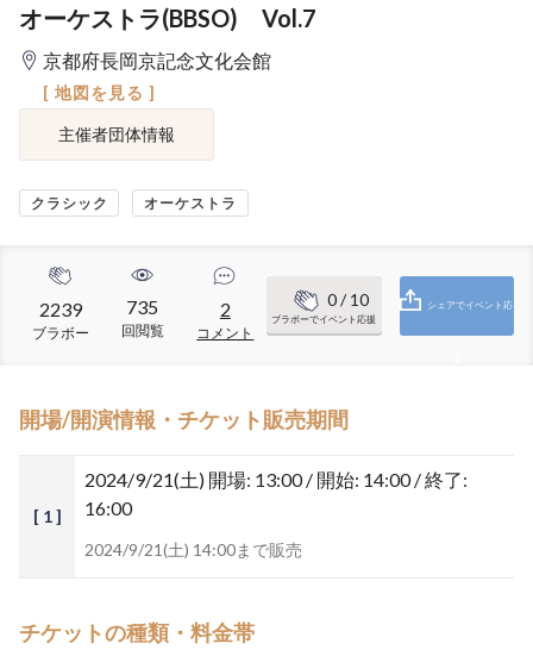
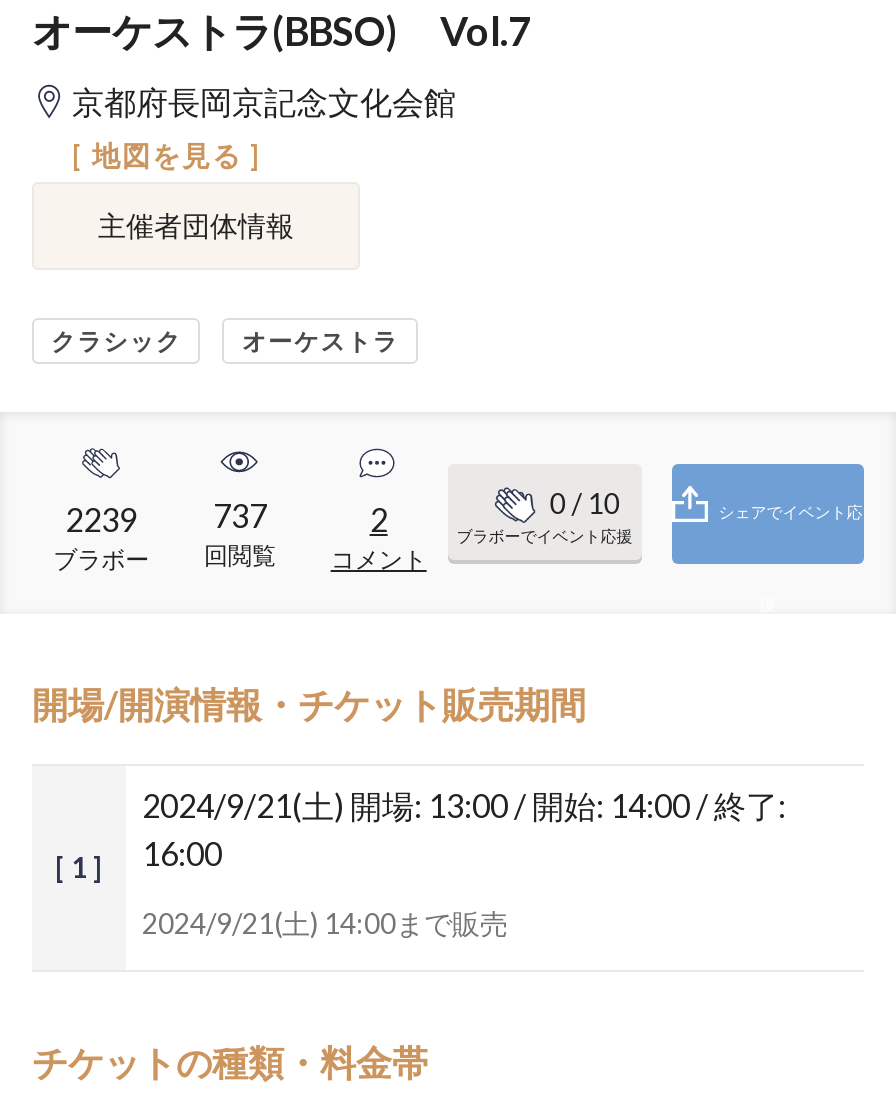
[39,295,159,320] 2239 735 -> [65,496,267,537] 2239 737

